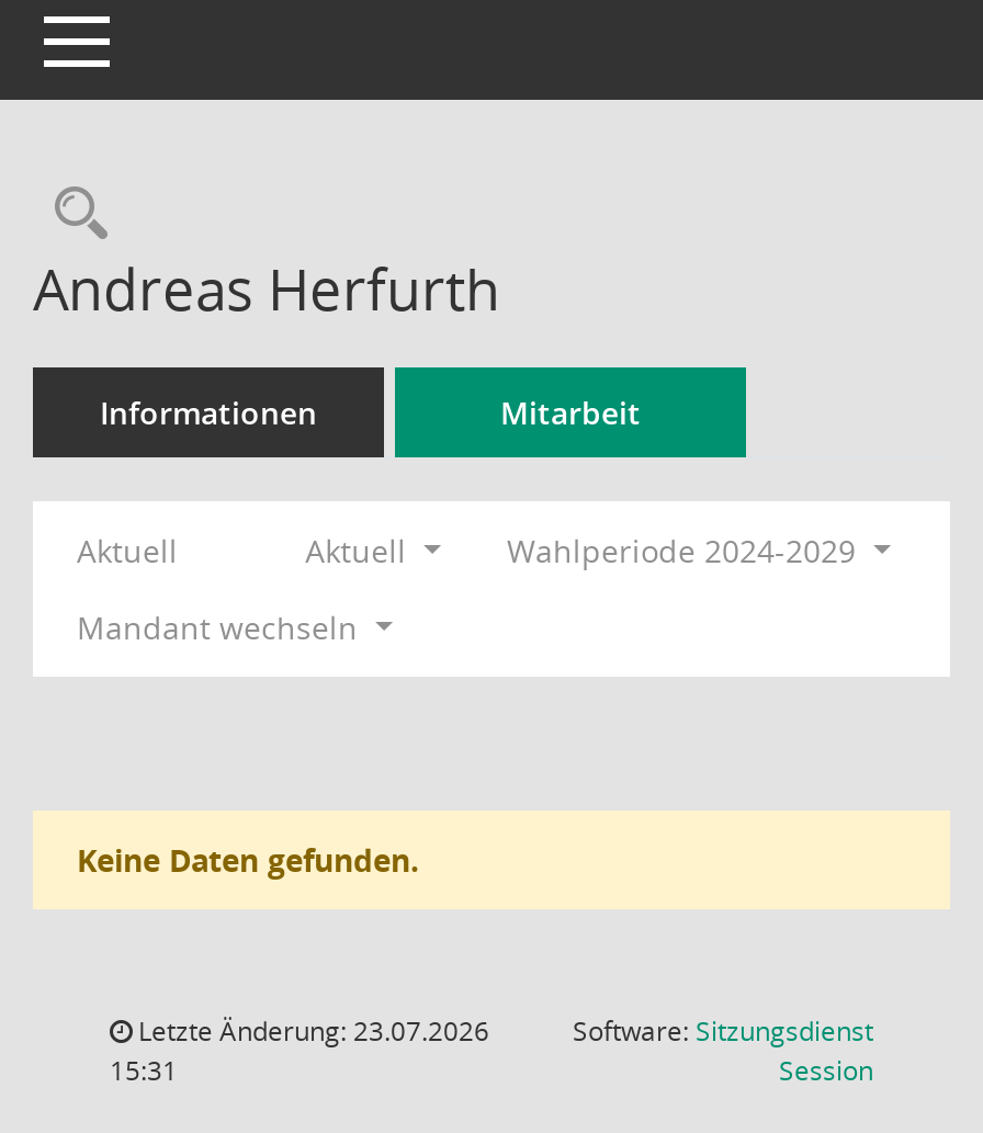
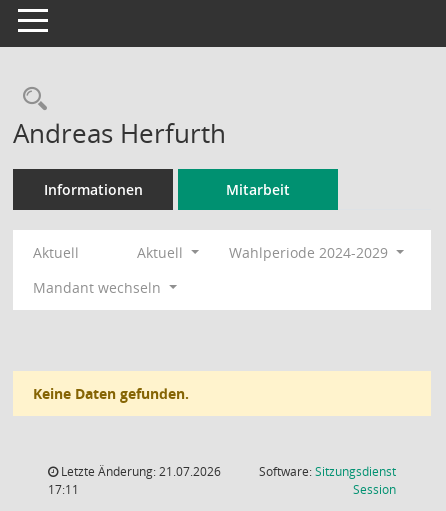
[132,1012,489,1050] Letzte Änderung: 23.07.2026 -> [58,463,221,480] Letzte Änderung: 21.07.2026
[110,1052,178,1089] 15:31 -> [48,481,79,498] 17:11

